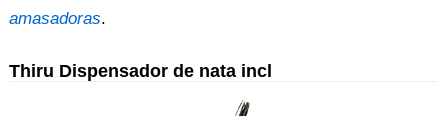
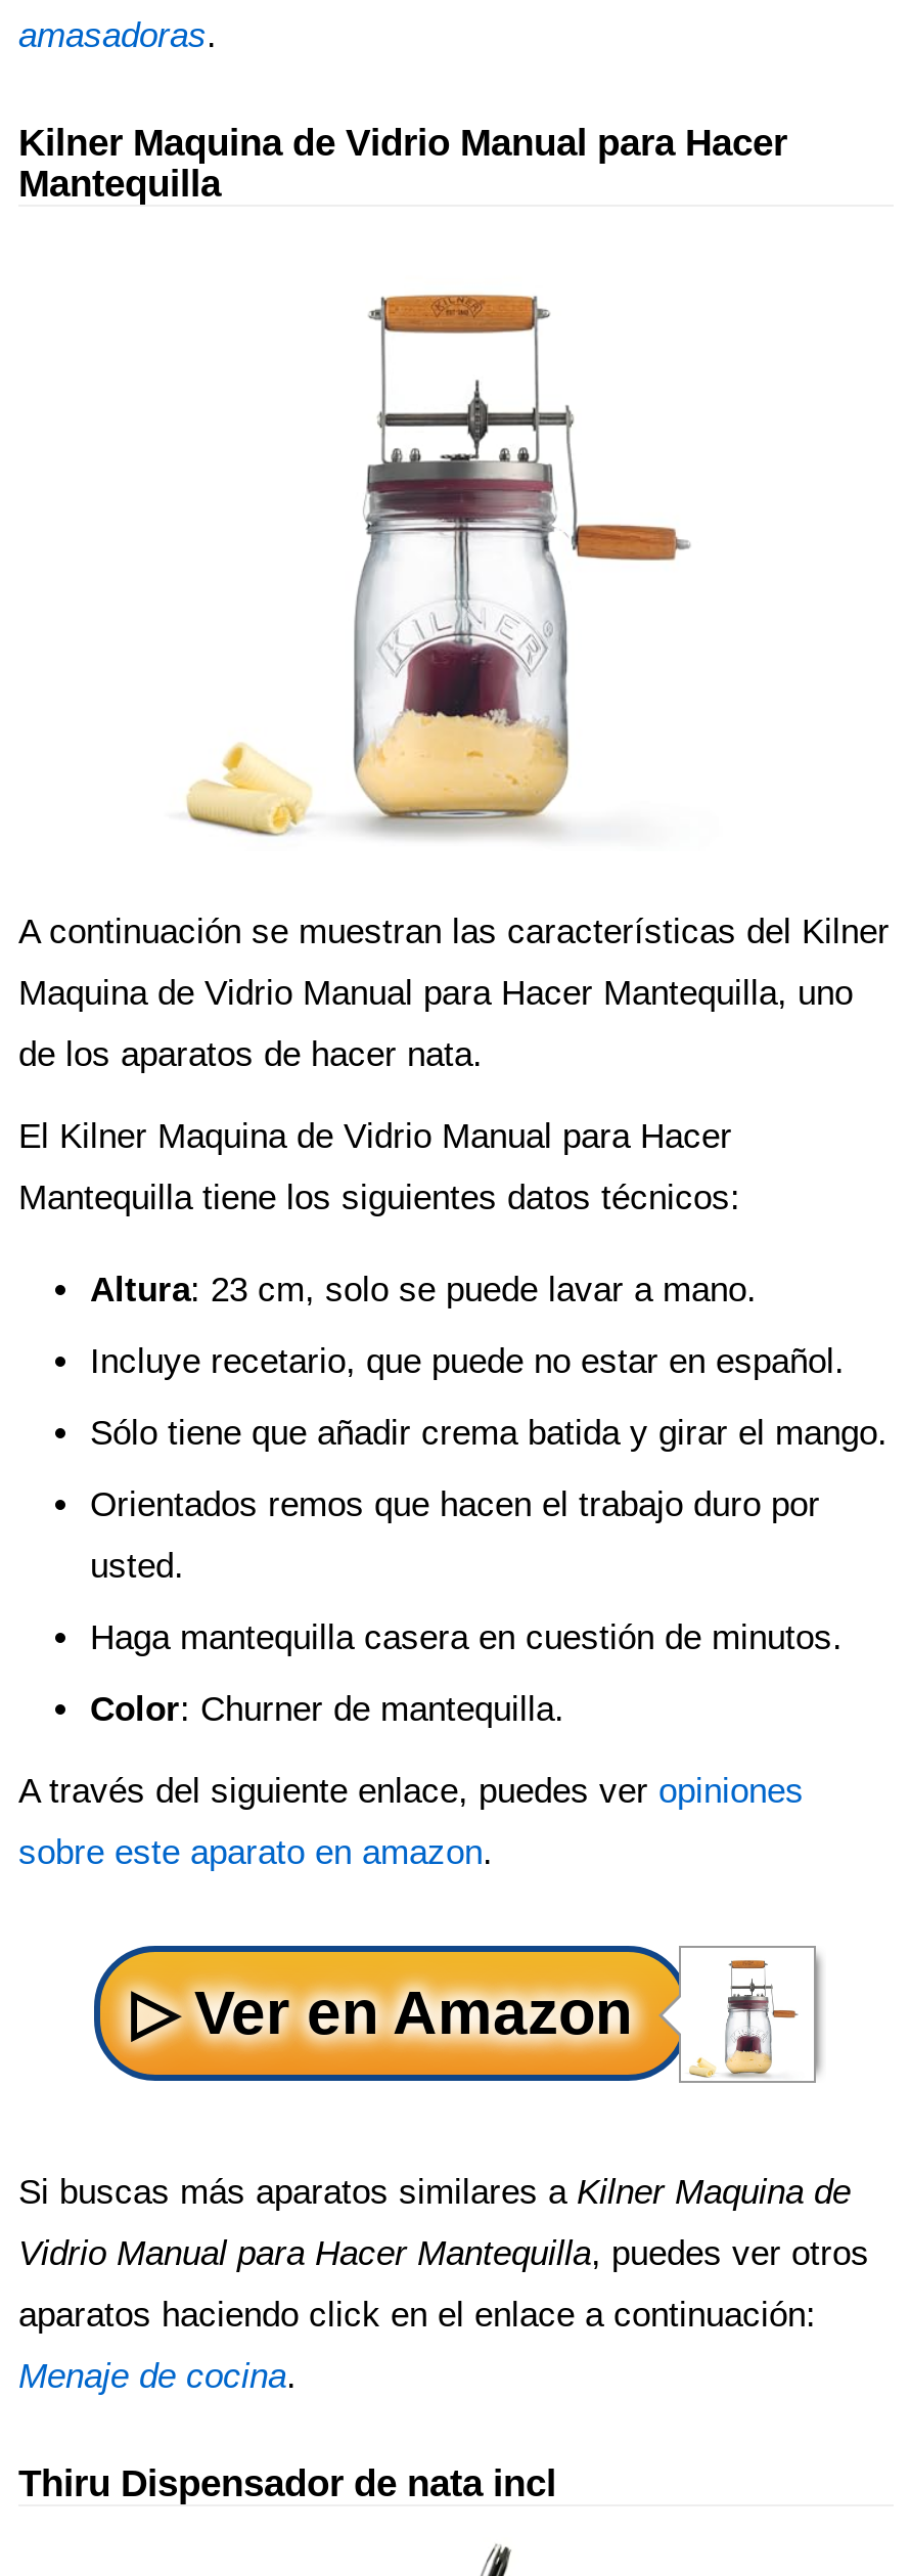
none -> [18,121,787,205] Kilner Maquina de Vidrio Manual para Hacer | Mantequilla
none -> [18,293,890,1872] [image] | A continuación se muestran las características del Kilner | Maquina de Vidrio Manual para Hacer Mantequilla, uno | de los aparatos de hacer nata. | El Kilner Maquina de Vidrio Manual para Hacer | Mantequilla tiene los siguientes datos técnicos: | Altura: 23 cm, solo se puede lavar a mano. | Incluye recetario, que puede no estar en español. | Sólo tiene que añadir crema batida y girar el mango. | Orientados remos que hacen el trabajo duro por | usted. | Haga mantequilla casera en cuestión de minutos. | Color: Churner de mantequilla. | A través del siguiente enlace, puedes ver opiniones | sobre este aparato en amazon.
none -> [18,2173,869,2396] Si buscas más aparatos similares a Kilner Maquina de | Vidrio Manual para Hacer Mantequilla, puedes ver otros | aparatos haciendo click en el enlace a continuación: | Menaje de cocina.
none -> [92,1944,822,2083] [image]
none -> [184,743,313,837] [image]

